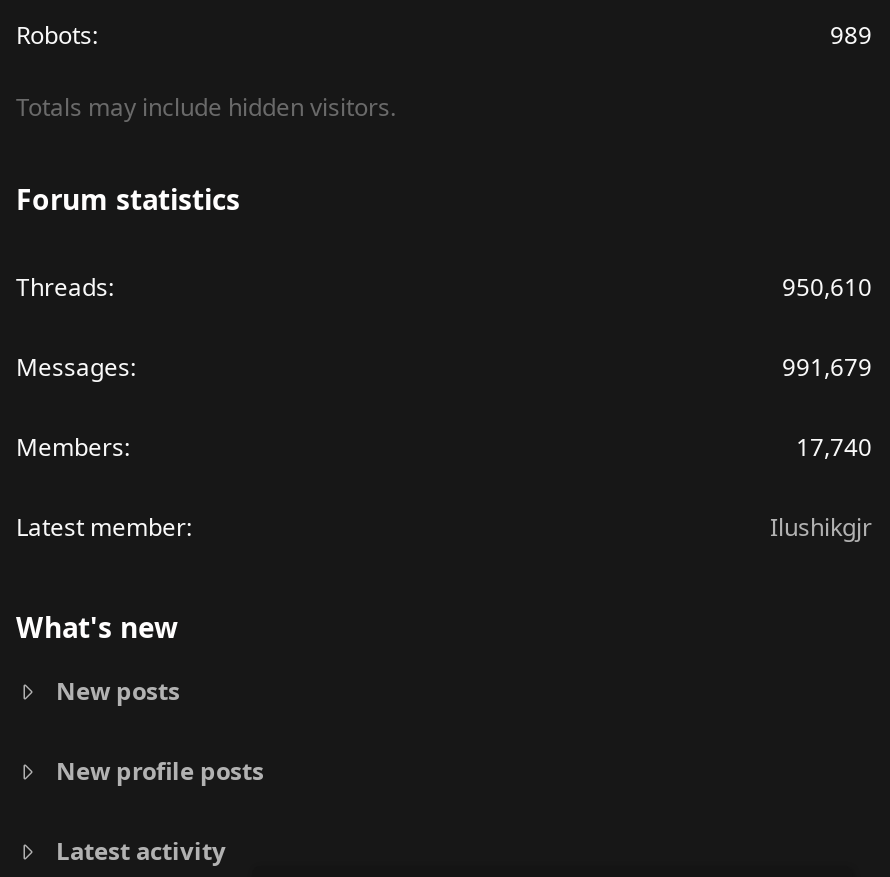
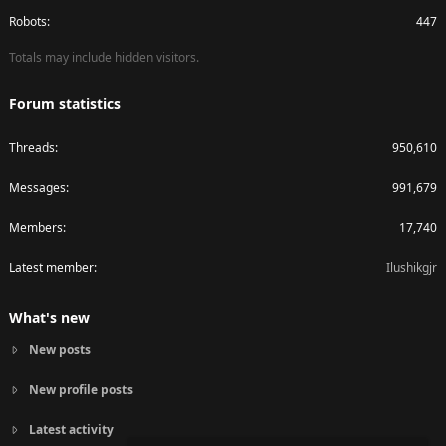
[830,18,872,52] 989 -> [416,13,437,30] 447

